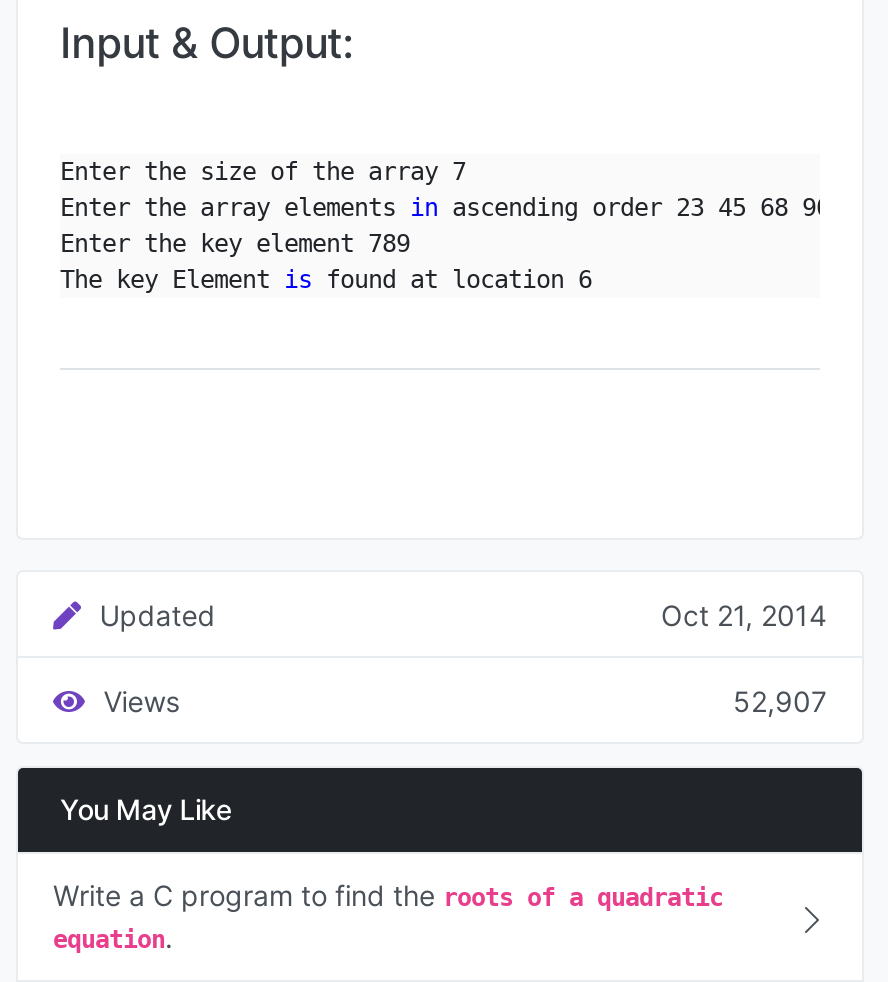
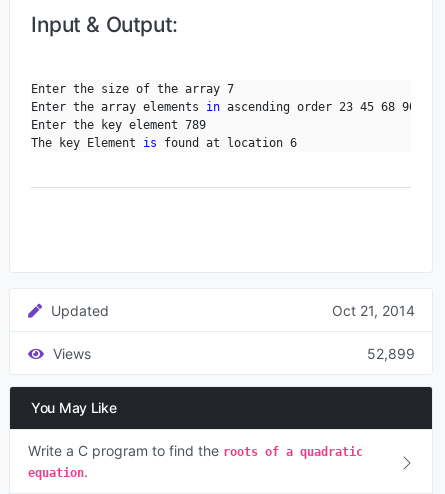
[733,684,827,718] 52,907 -> [366,345,414,362] 52,899

